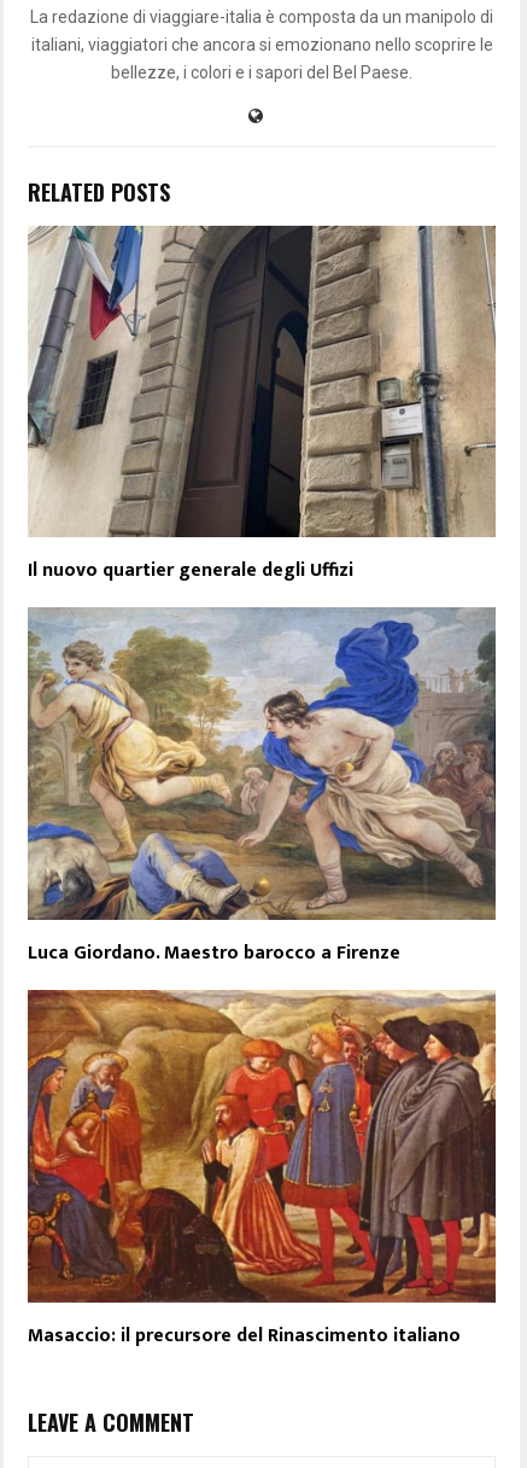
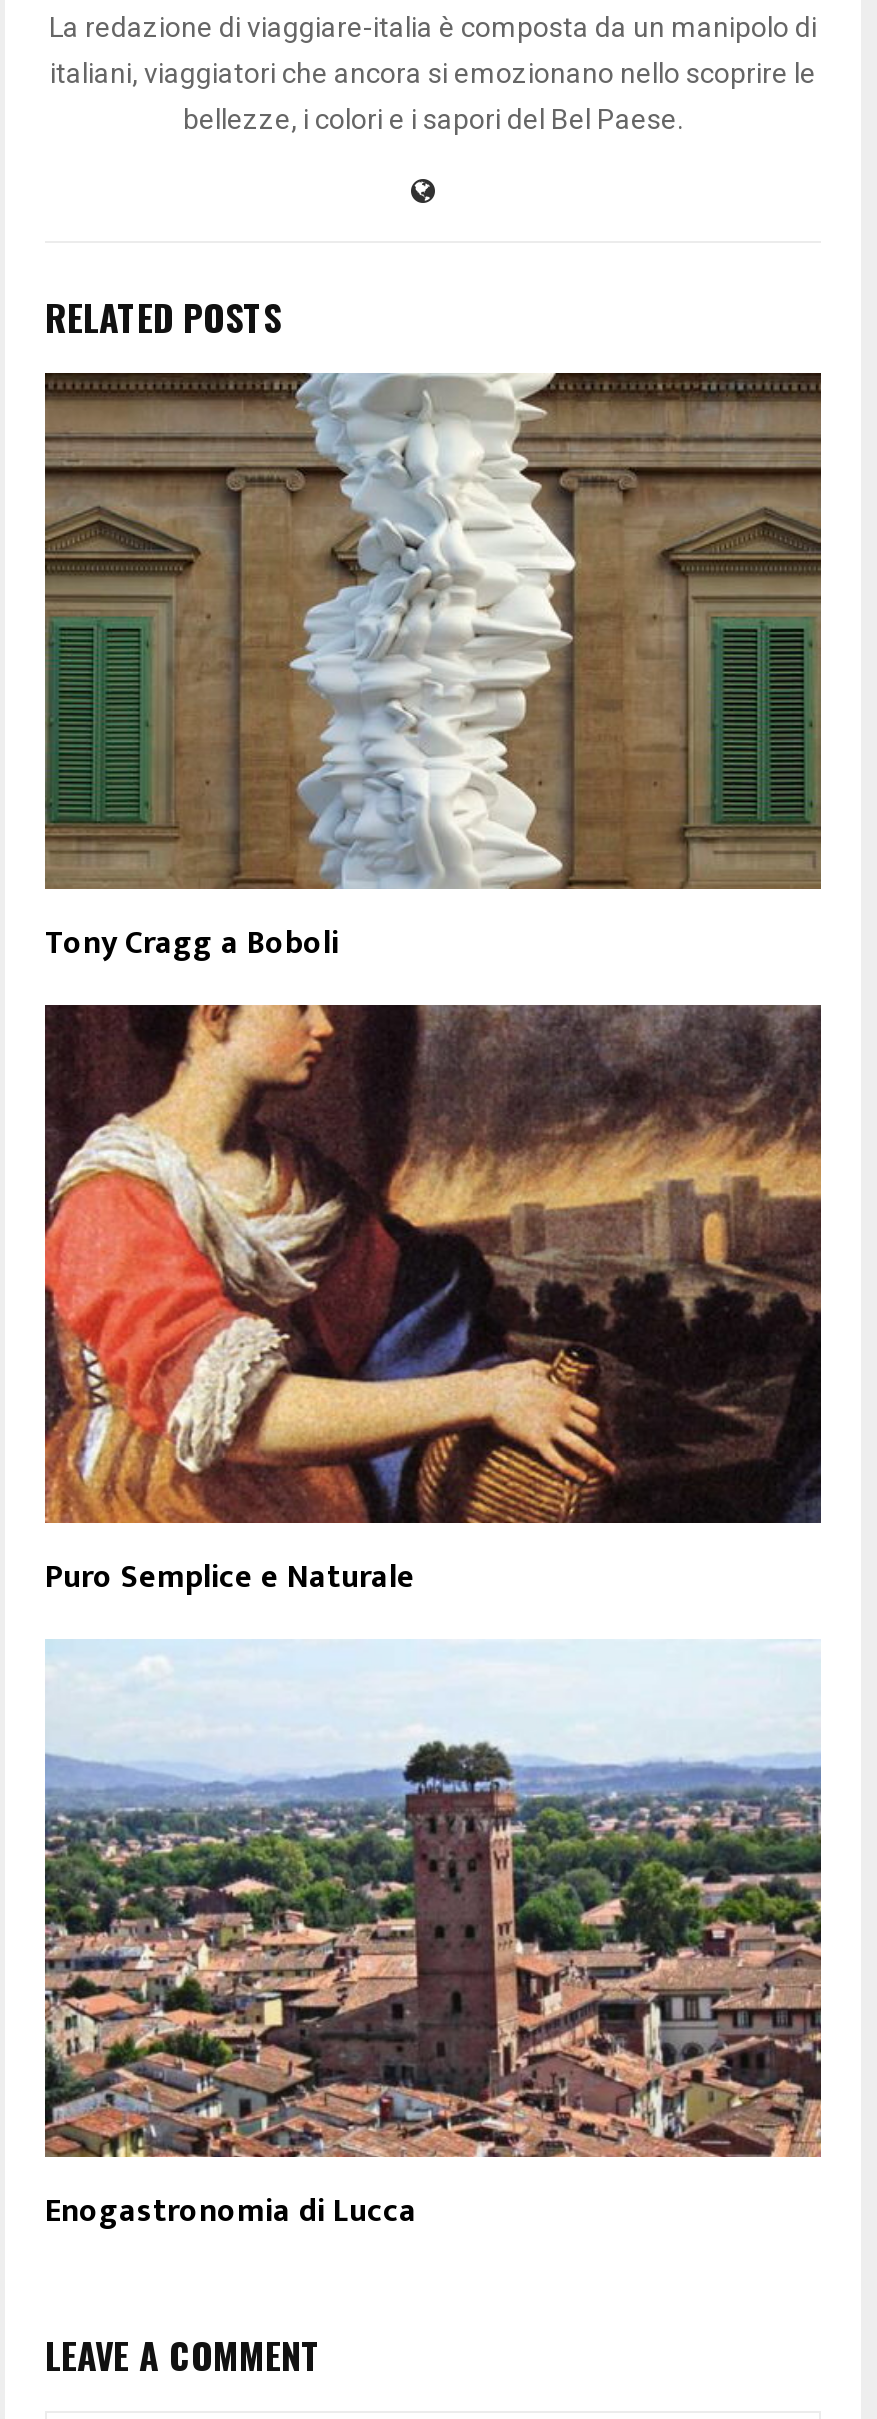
[28,225,496,587] [image] | Il nuovo quartier generale degli Uffizi -> [43,371,821,972] [image] | Tony Cragg a Boboli
[27,607,497,970] [image] | Luca Giordano. Maestro barocco a Firenze -> [43,1003,823,1605] [image] | Puro Semplice e Naturale
[27,989,497,1352] [image] | Masaccio: il precursore del Rinascimento italiano -> [43,1639,823,2239] [image] | Enogastronomia di Lucca

